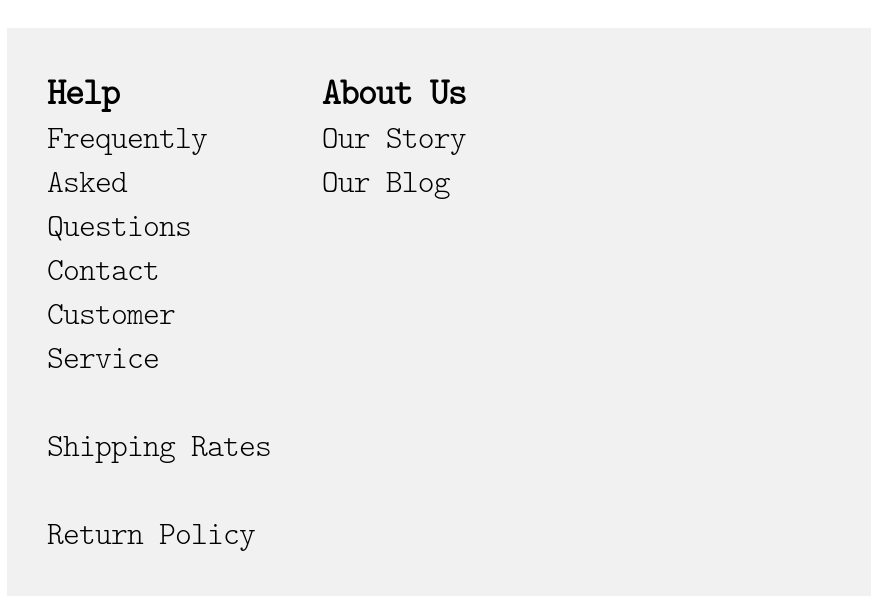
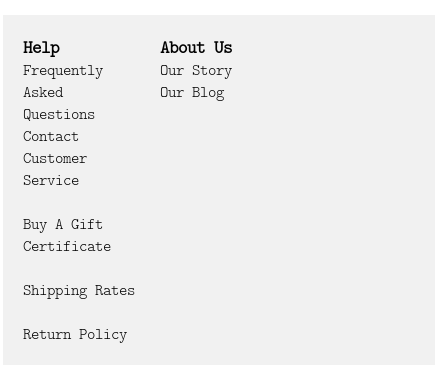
none -> [23,213,111,257] Buy A Gift | Certificate

